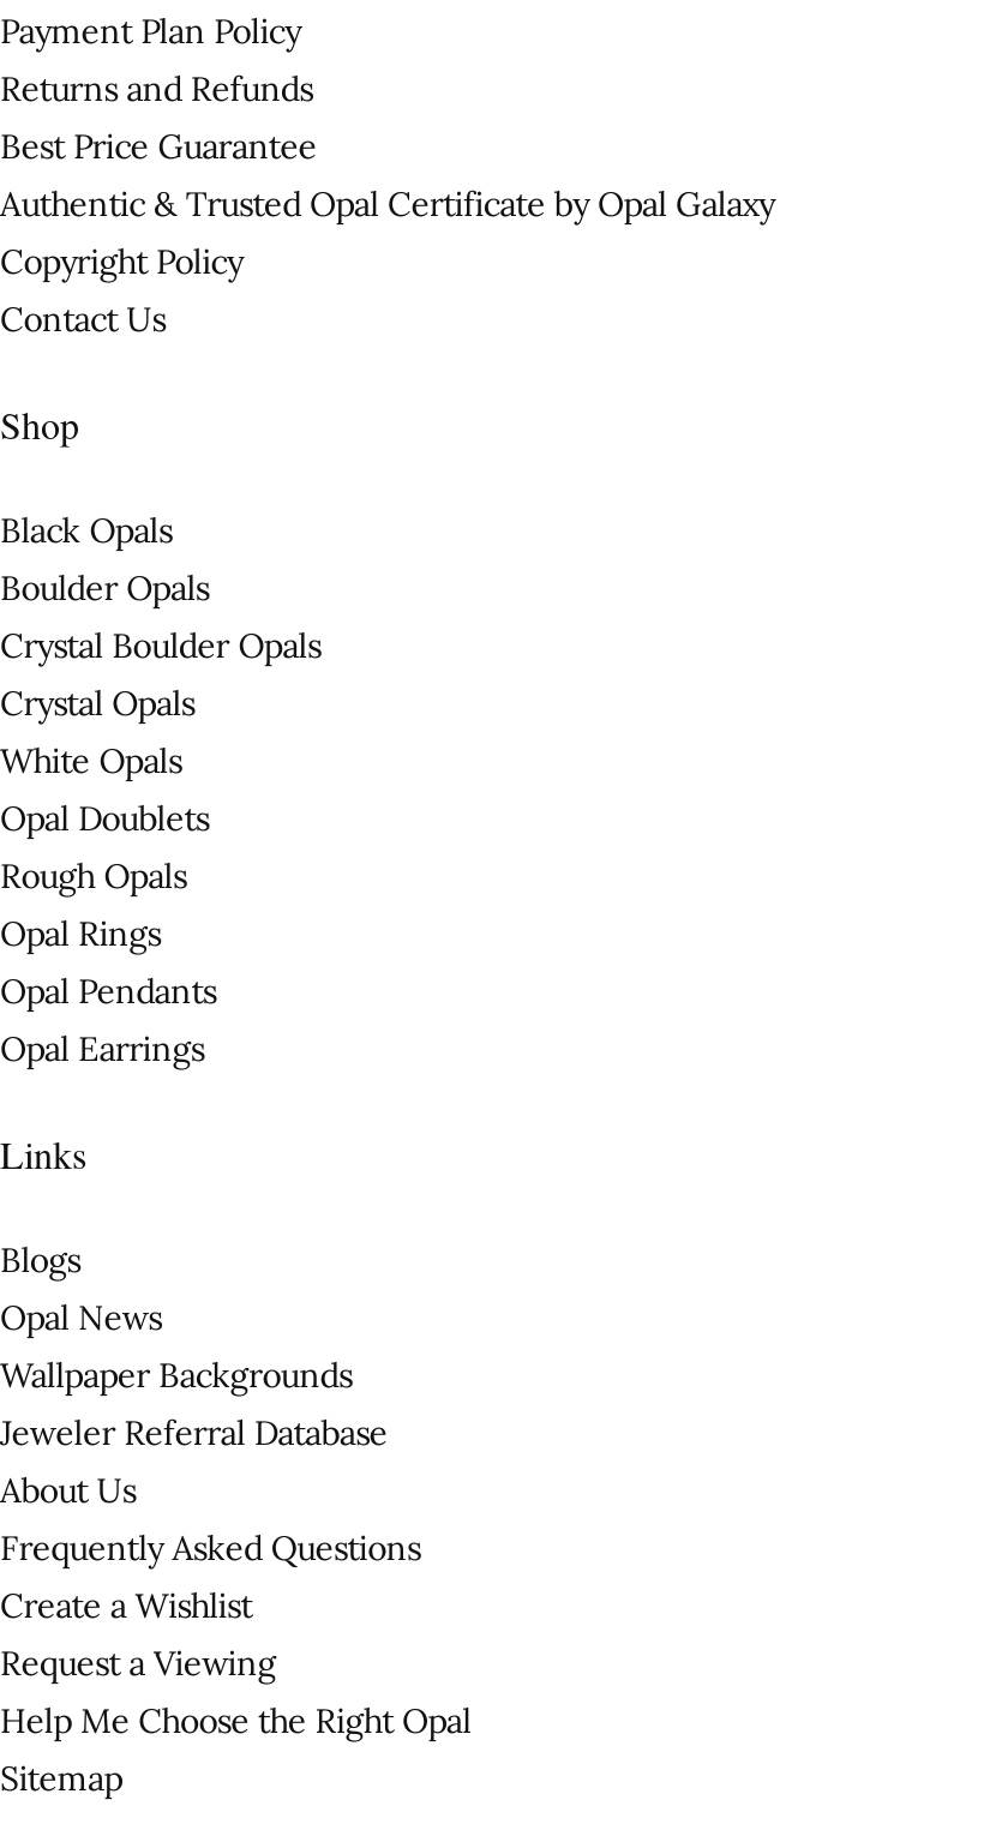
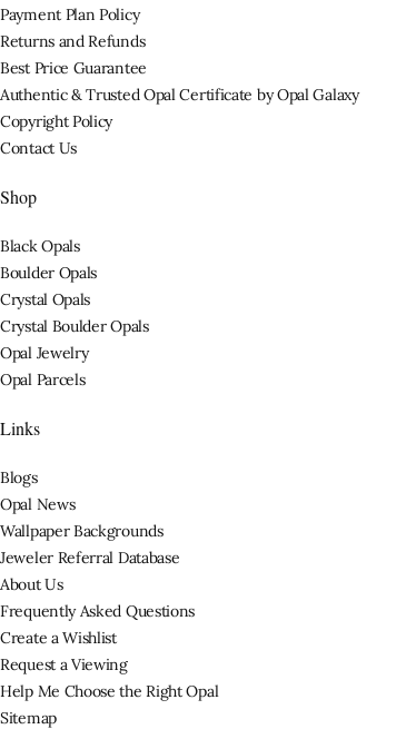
moved [0,625,321,668] -> [0,316,149,336]: Crystal Boulder Opals
[0,740,216,1071] White Opals | Opal Doublets | Rough Opals | Opal Rings | Opal Pendants | Opal Earrings -> [0,343,88,390] Opal Jewelry | Opal Parcels

